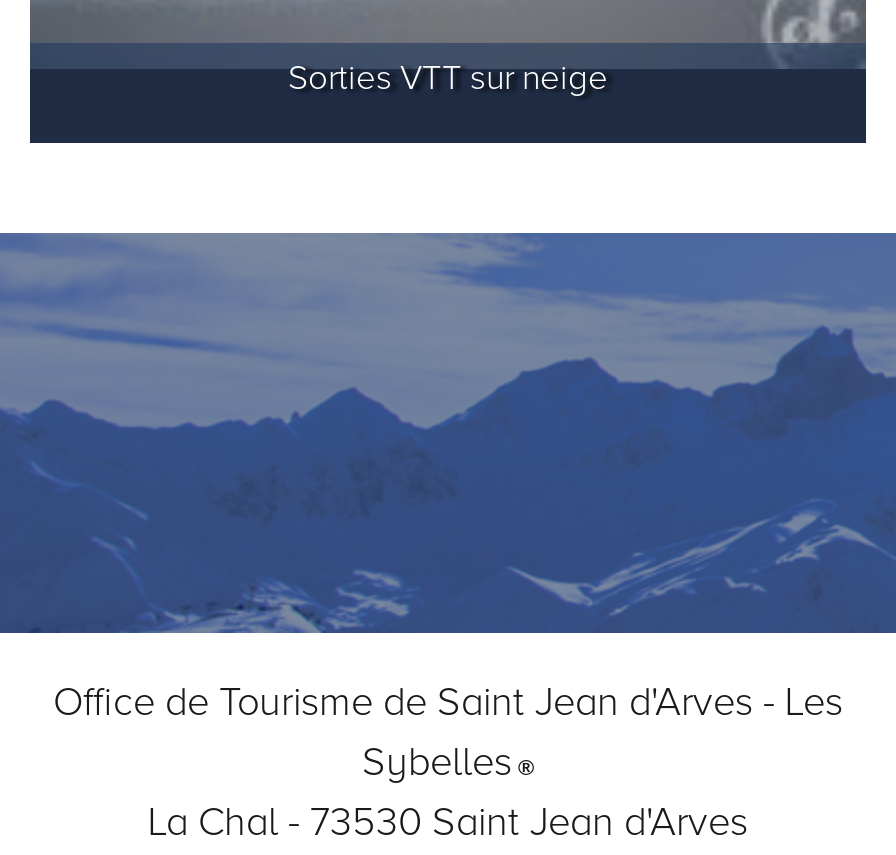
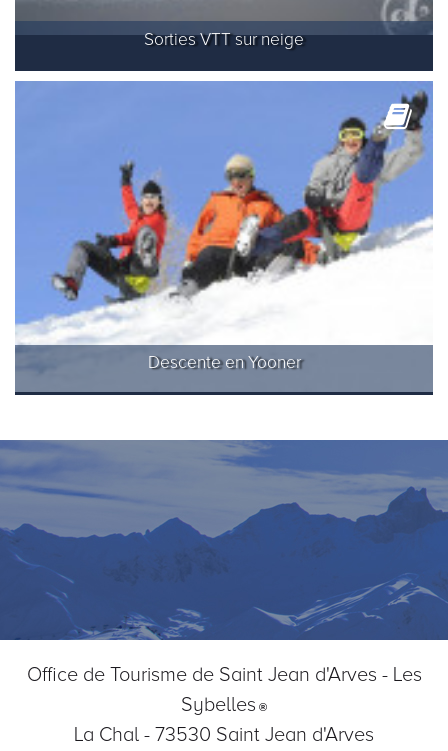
none -> [14,80,434,395] [image] | Descente en Yooner

